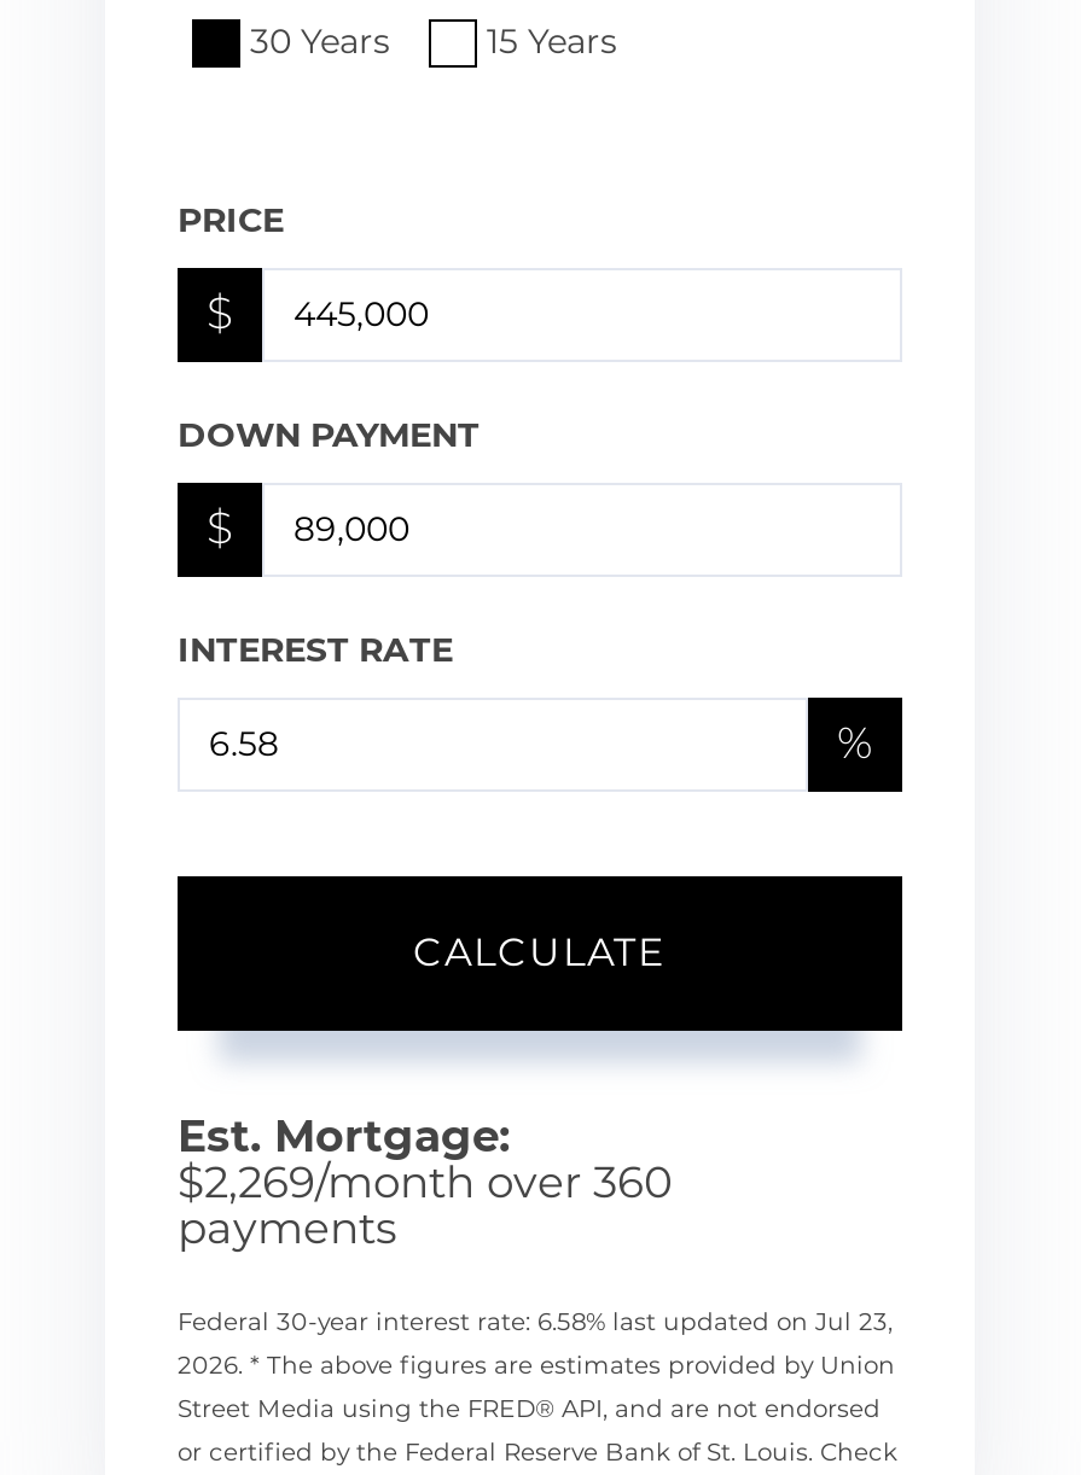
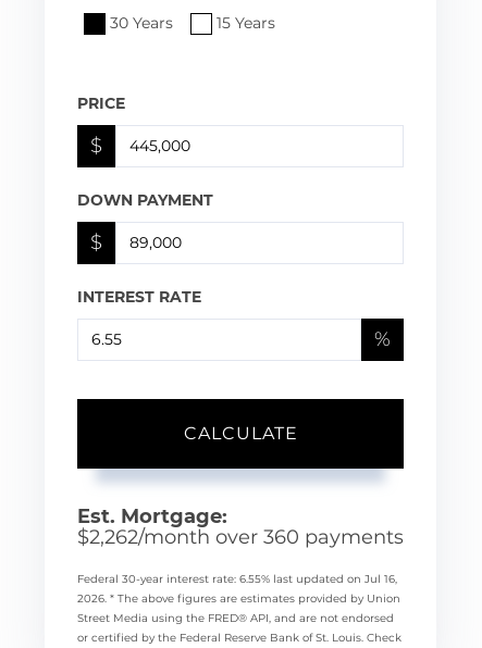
[178,1156,673,1255] $2,269/month over 360 | payments -> [77,525,404,549] $2,262/month over 360 payments
[178,1306,893,1337] Federal 30-year interest rate: 6.58% last updated on Jul 23, -> [77,572,397,586] Federal 30-year interest rate: 6.55% last updated on Jul 16,

